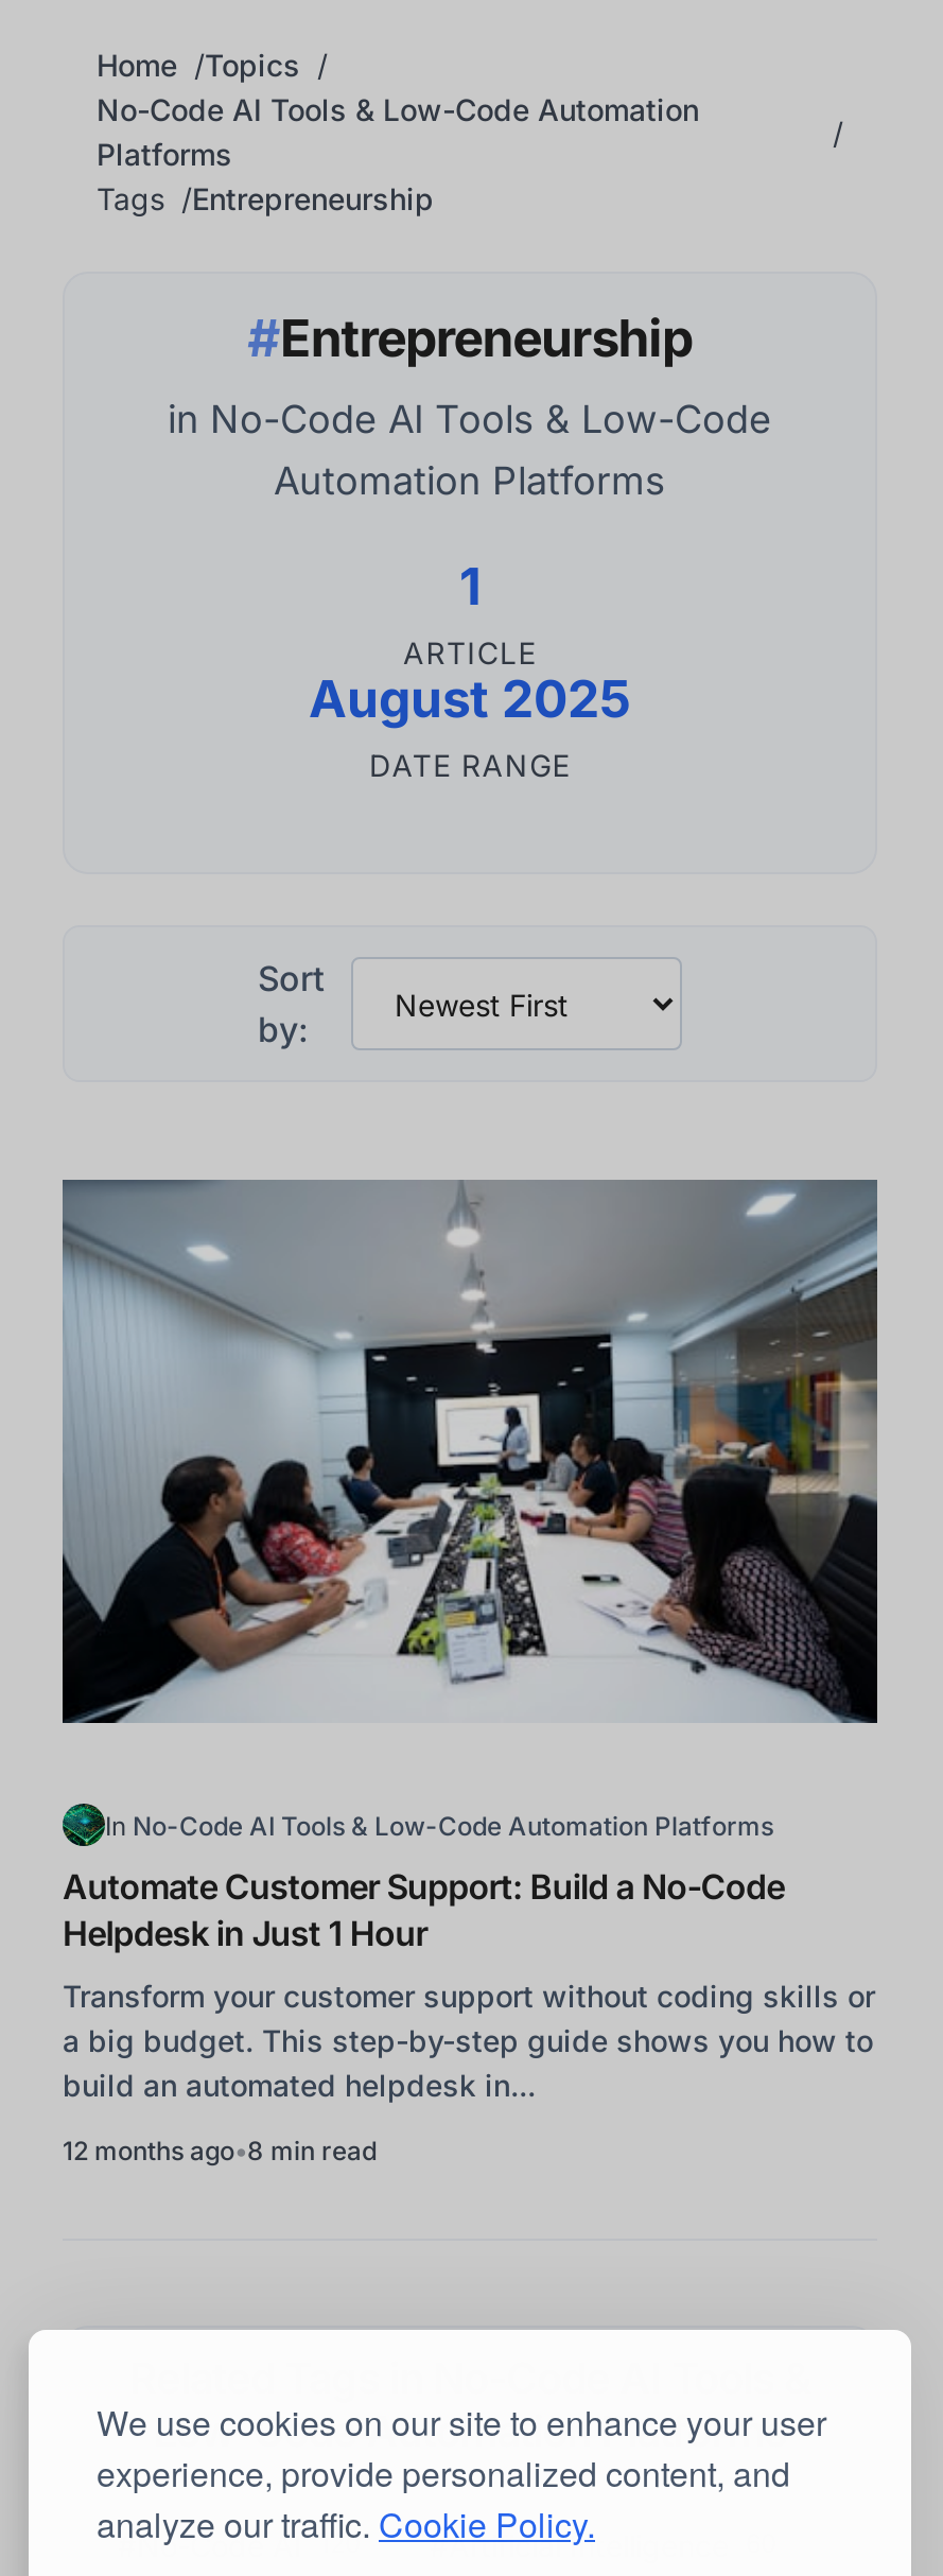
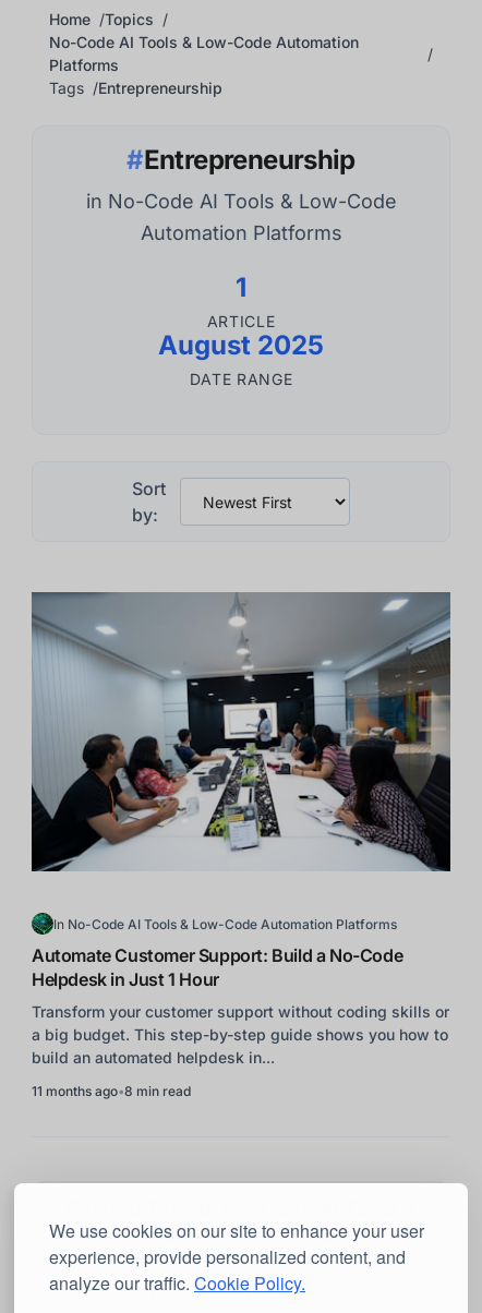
[63,2135,377,2166] 12 months ago•8 min read -> [32,1083,191,1099] 11 months ago•8 min read

